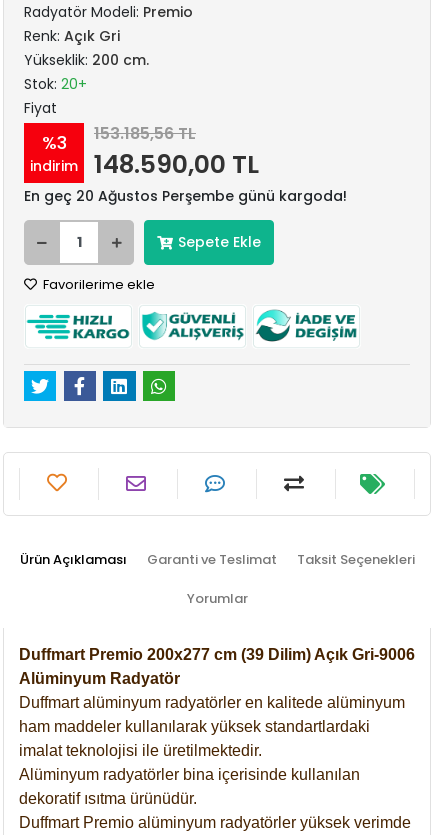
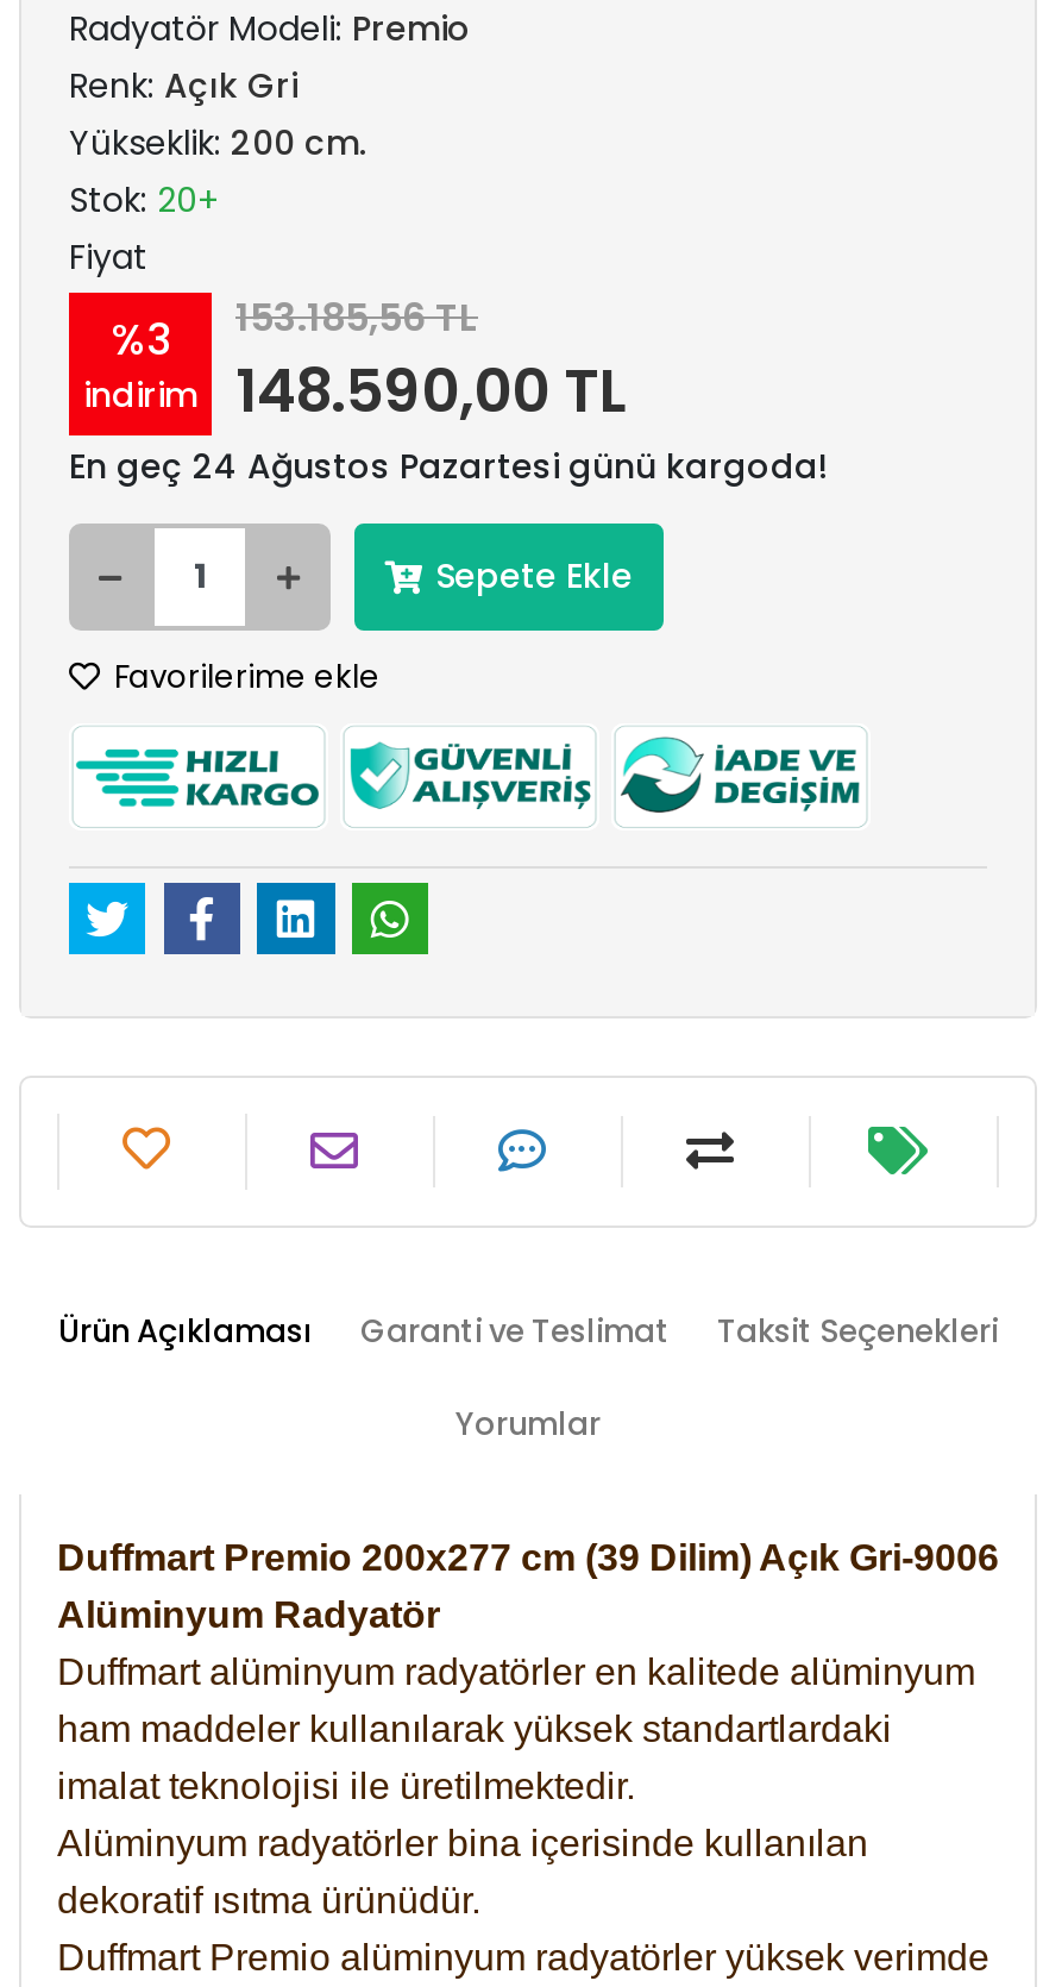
[24,186,347,206] En geç 20 Ağustos Perşembe günü kargoda! -> [69,443,828,490] En geç 24 Ağustos Pazartesi günü kargoda!

